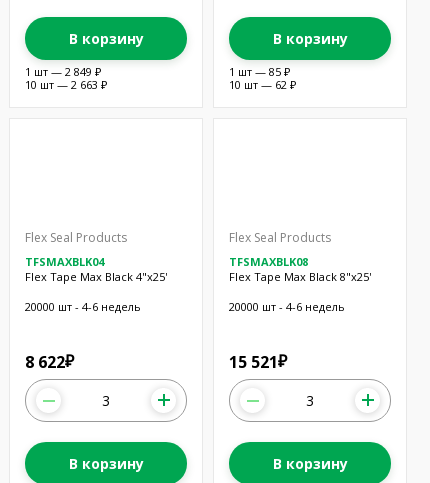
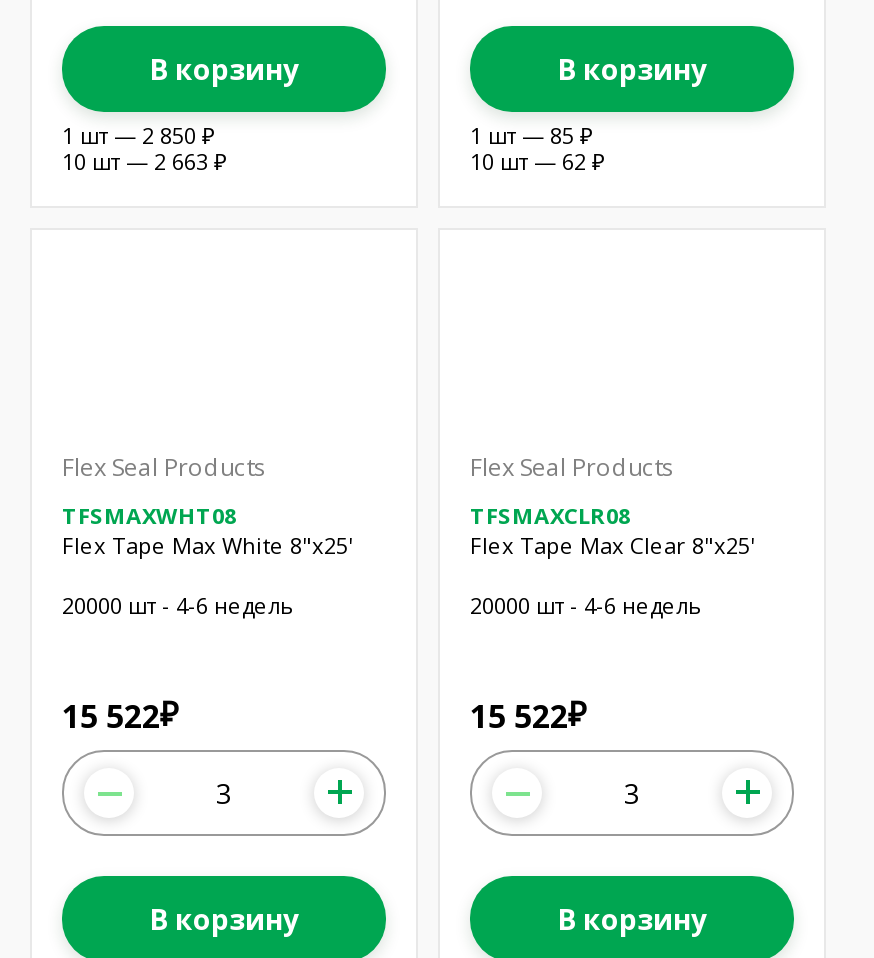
[25,64,101,79] 1 шт — 2 849 ₽ -> [62,120,214,150] 1 шт — 2 850 ₽
[25,254,167,284] TFSMAXBLK04 | Flex Tape Max Black 4"x25' -> [62,500,352,560] TFSMAXWHT08 | Flex Tape Max White 8"x25'
[229,254,371,284] TFSMAXBLK08 | Flex Tape Max Black 8"x25' -> [470,500,754,560] TFSMAXCLR08 | Flex Tape Max Clear 8"x25'
[25,351,74,373] 8 622₽ -> [62,694,178,738] 15 522₽
[229,351,287,373] 15 521₽ -> [470,694,586,738] 15 522₽

